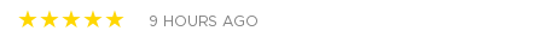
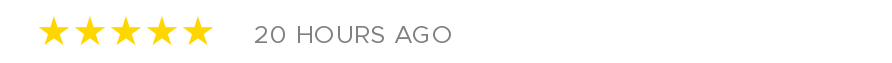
[149,14,259,29] 9 HOURS AGO -> [254,22,454,48] 20 HOURS AGO

